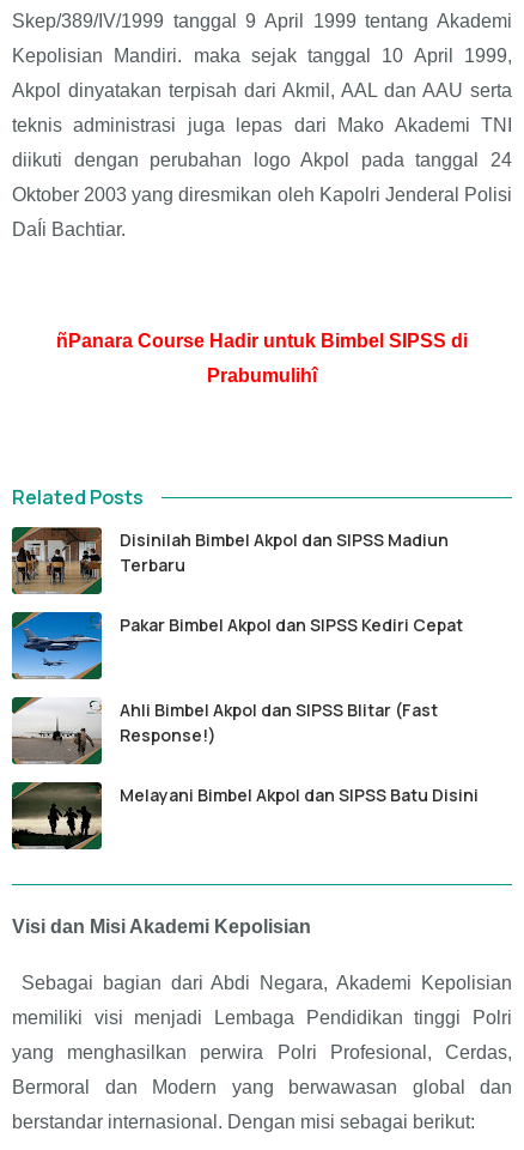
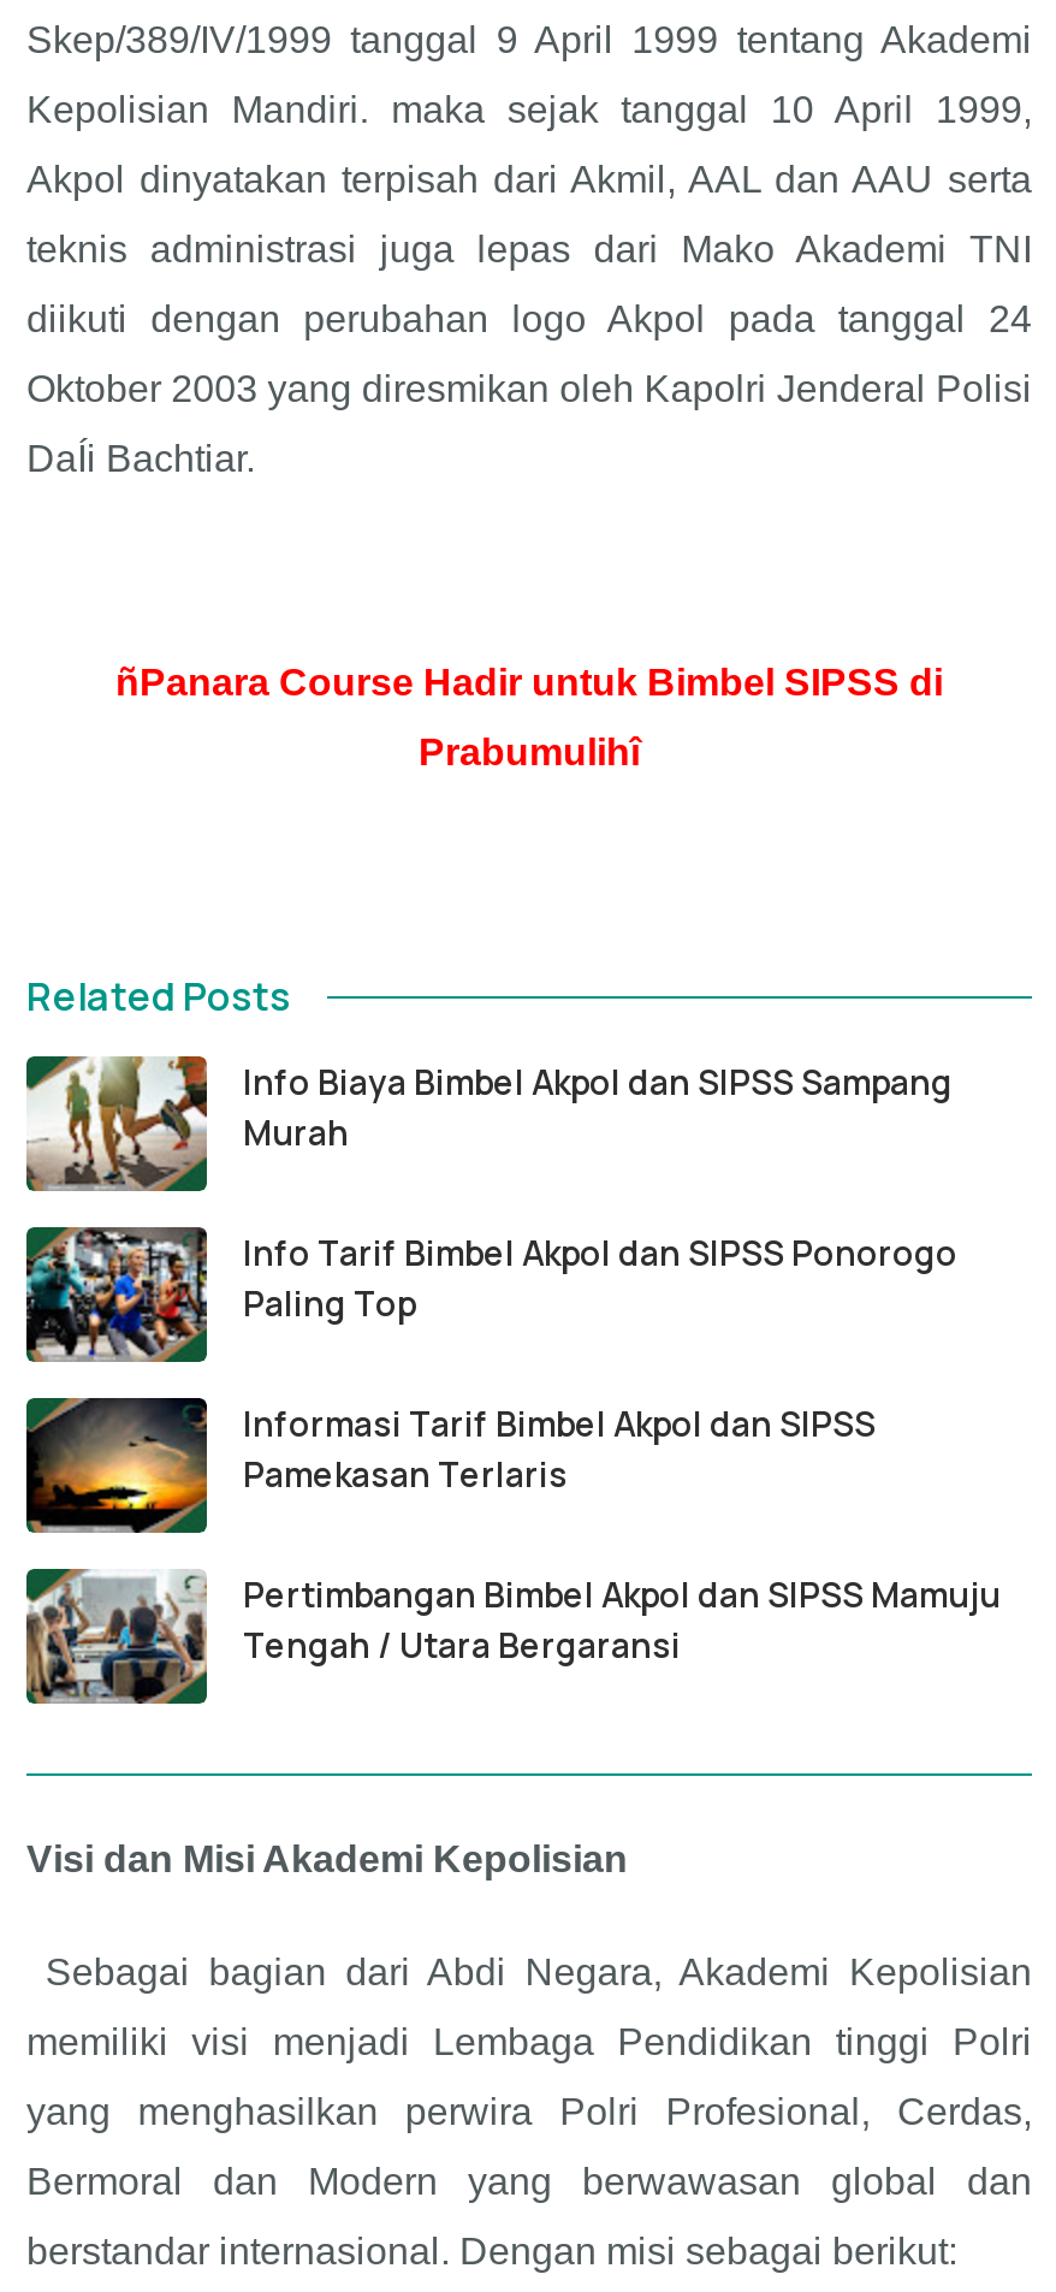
[11,526,449,593] [image] | Disinilah Bimbel Akpol dan SIPSS Madiun | Terbaru -> [26,1056,953,1189] [image] | Info Biaya Bimbel Akpol dan SIPSS Sampang | Murah
[11,611,463,679] [image] | Pakar Bimbel Akpol dan SIPSS Kediri Cepat -> [24,1225,957,1362] [image] | Info Tarif Bimbel Akpol dan SIPSS Ponorogo | Paling Top
[11,697,438,764] [image] | Ahli Bimbel Akpol dan SIPSS Blitar (Fast | Response!) -> [24,1396,876,1530] [image] | Informasi Tarif Bimbel Akpol dan SIPSS | Pamekasan Terlaris
[11,781,479,847] [image] | Melayani Bimbel Akpol dan SIPSS Batu Disini -> [24,1569,1001,1699] [image] | Pertimbangan Bimbel Akpol dan SIPSS Mamuju | Tengah / Utara Bergaransi

